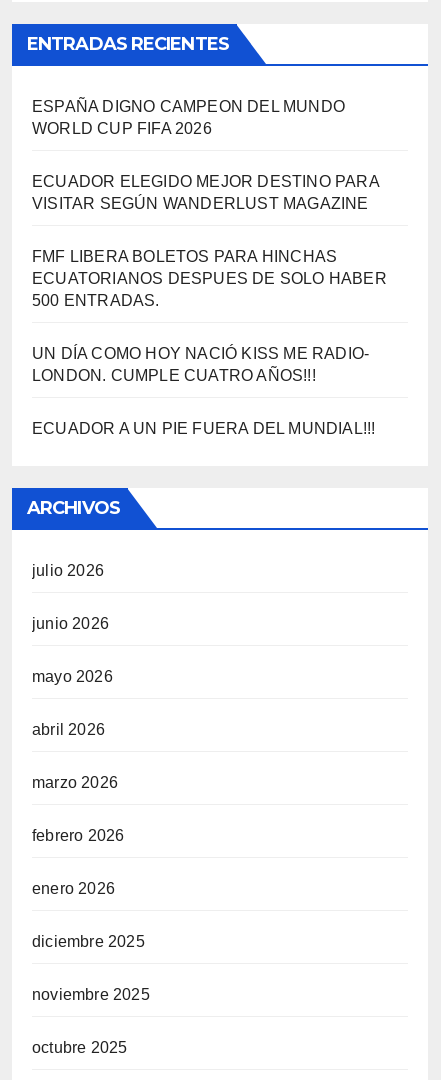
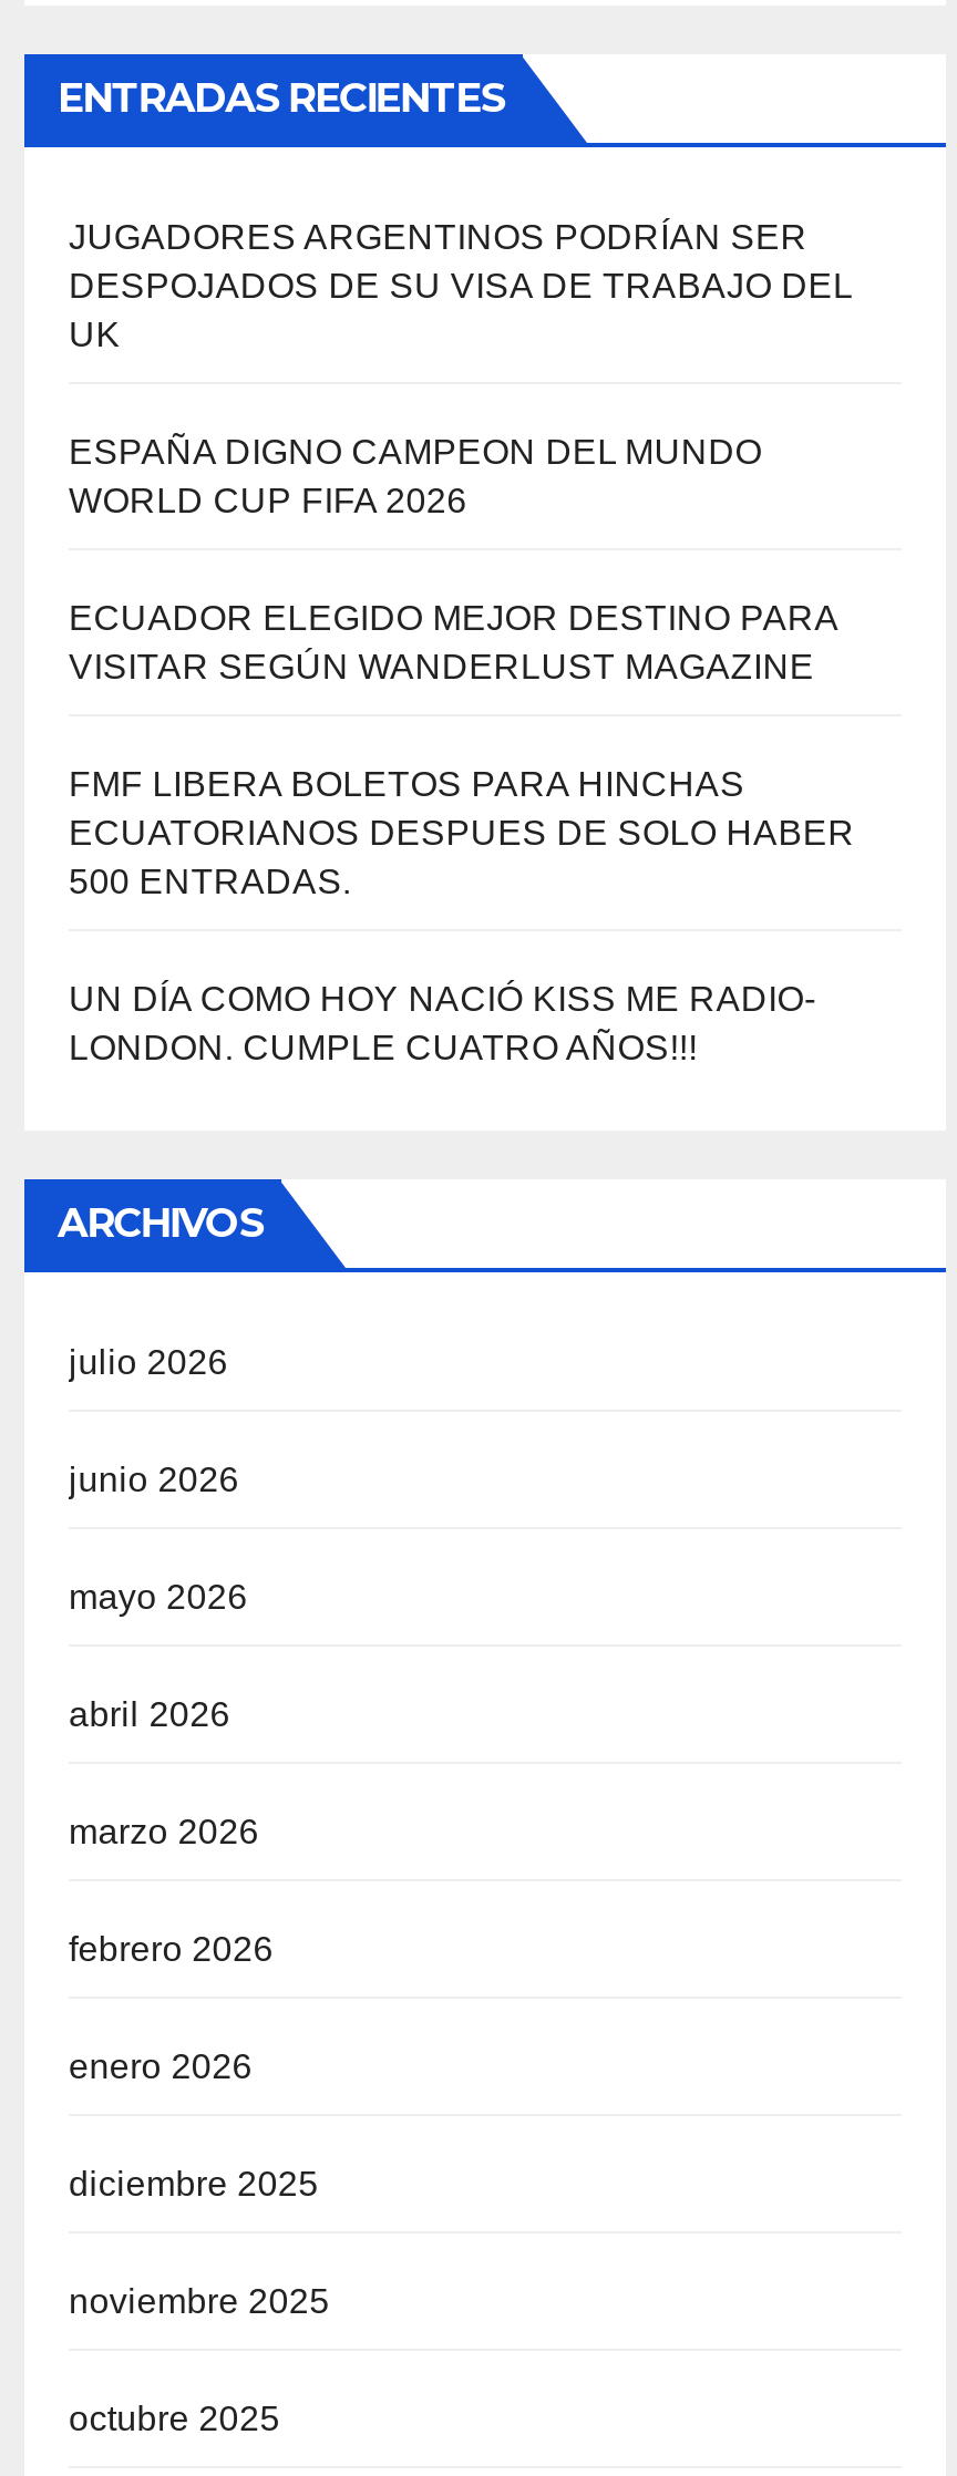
none -> [69,220,851,355] JUGADORES ARGENTINOS PODRÍAN SER | DESPOJADOS DE SU VISA DE TRABAJO DEL | UK
moved [32,98,387,384] -> [69,435,855,1068]: ESPAÑA DIGNO CAMPEON DEL MUNDO | WORLD CUP FIFA 2026 | ECUADOR ELEGIDO MEJOR DESTINO PARA | ... | UN DÍA COMO HOY NACIÓ KISS ME RADIO- | LONDON. CUMPLE CUATRO AÑOS!!!
[32,420,375,437] ECUADOR A UN PIE FUERA DEL MUNDIAL!!! -> none

